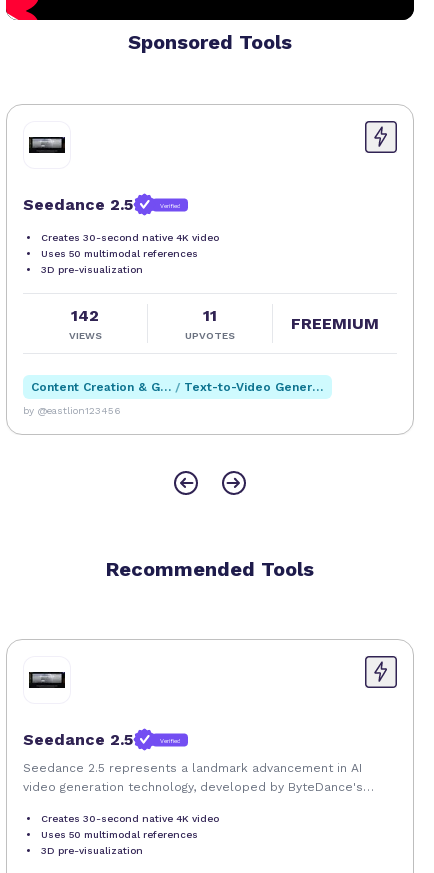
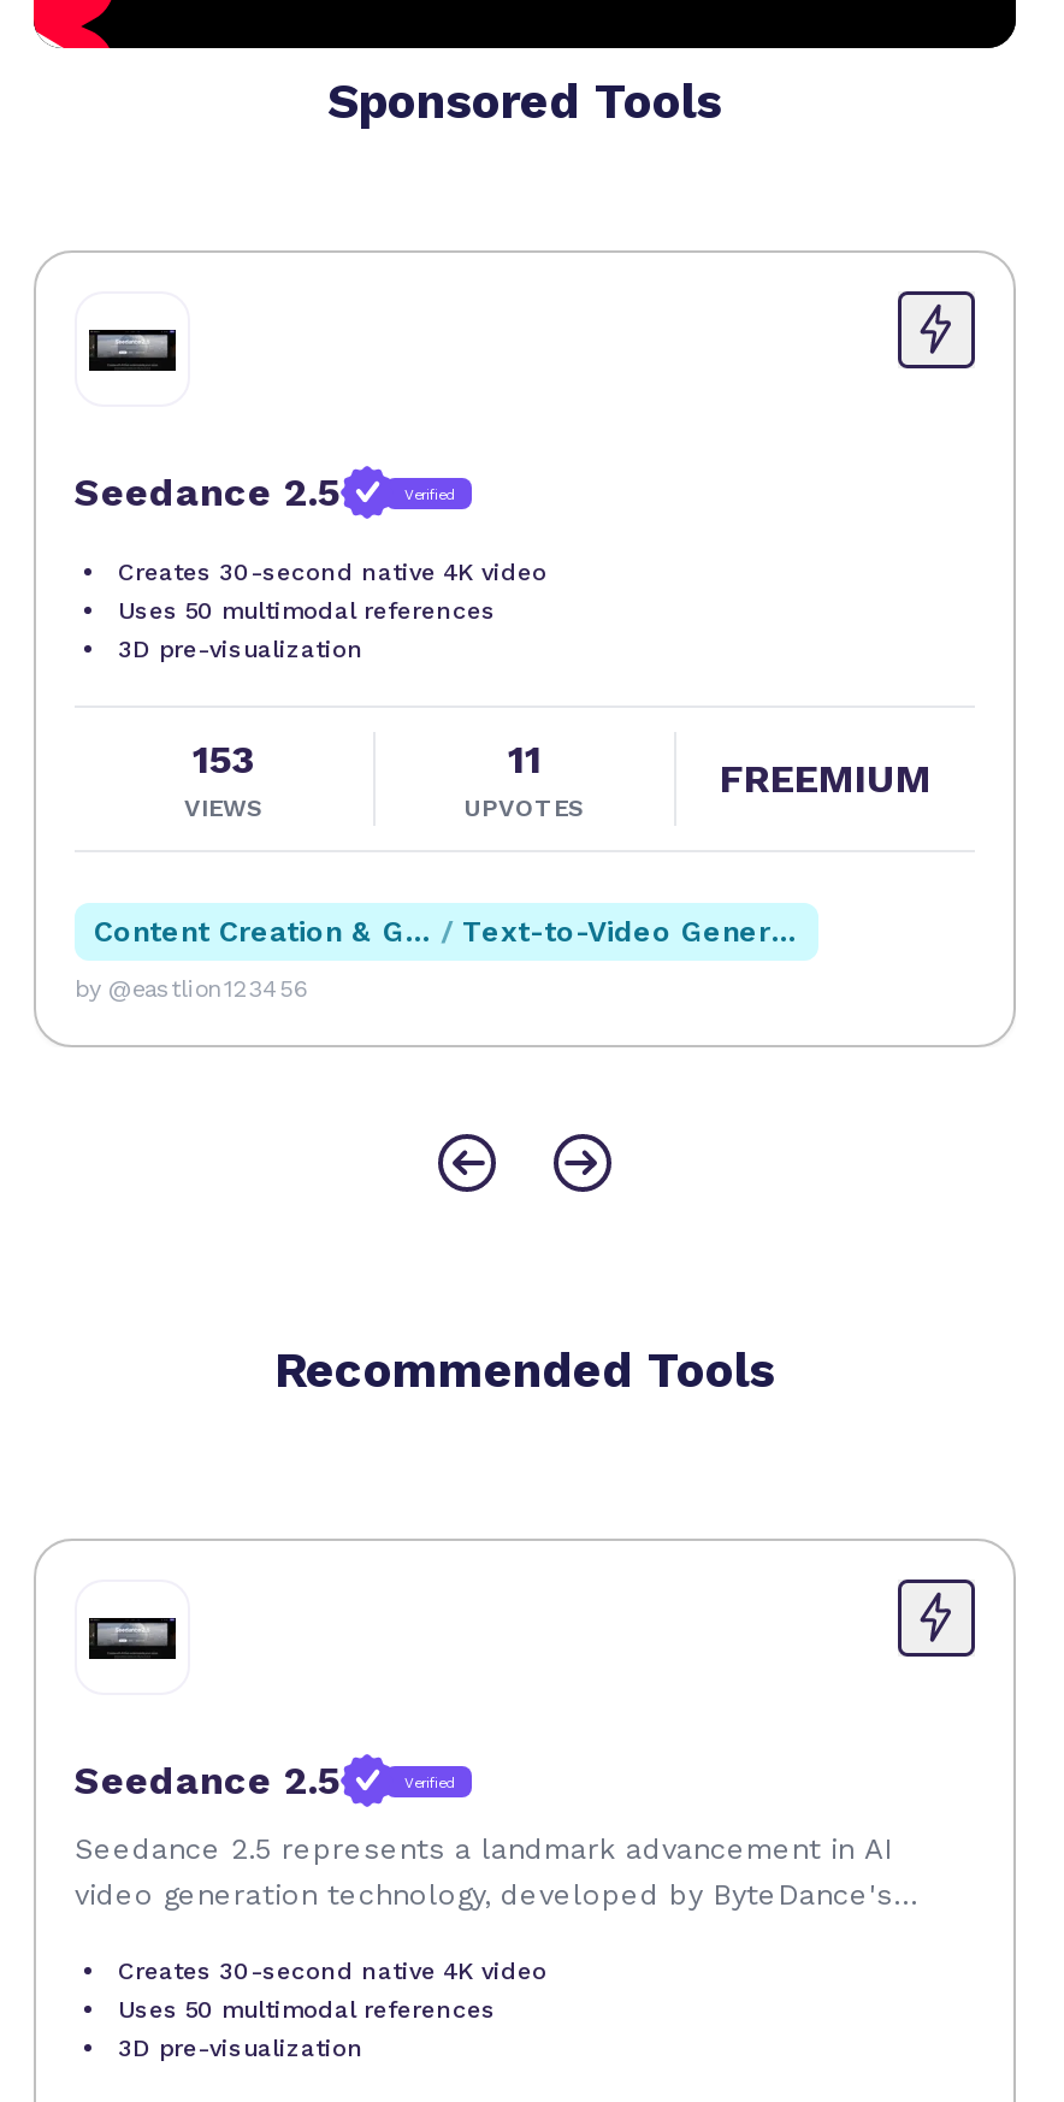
[71,306,99,325] 142 -> [193,737,255,783] 153

